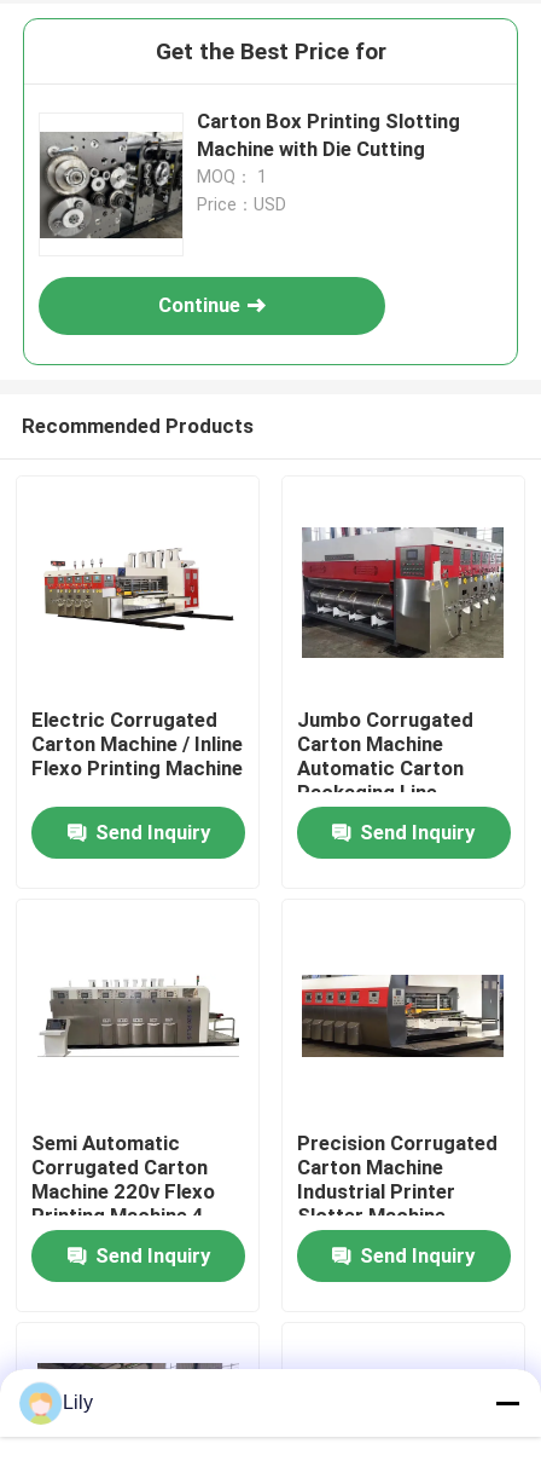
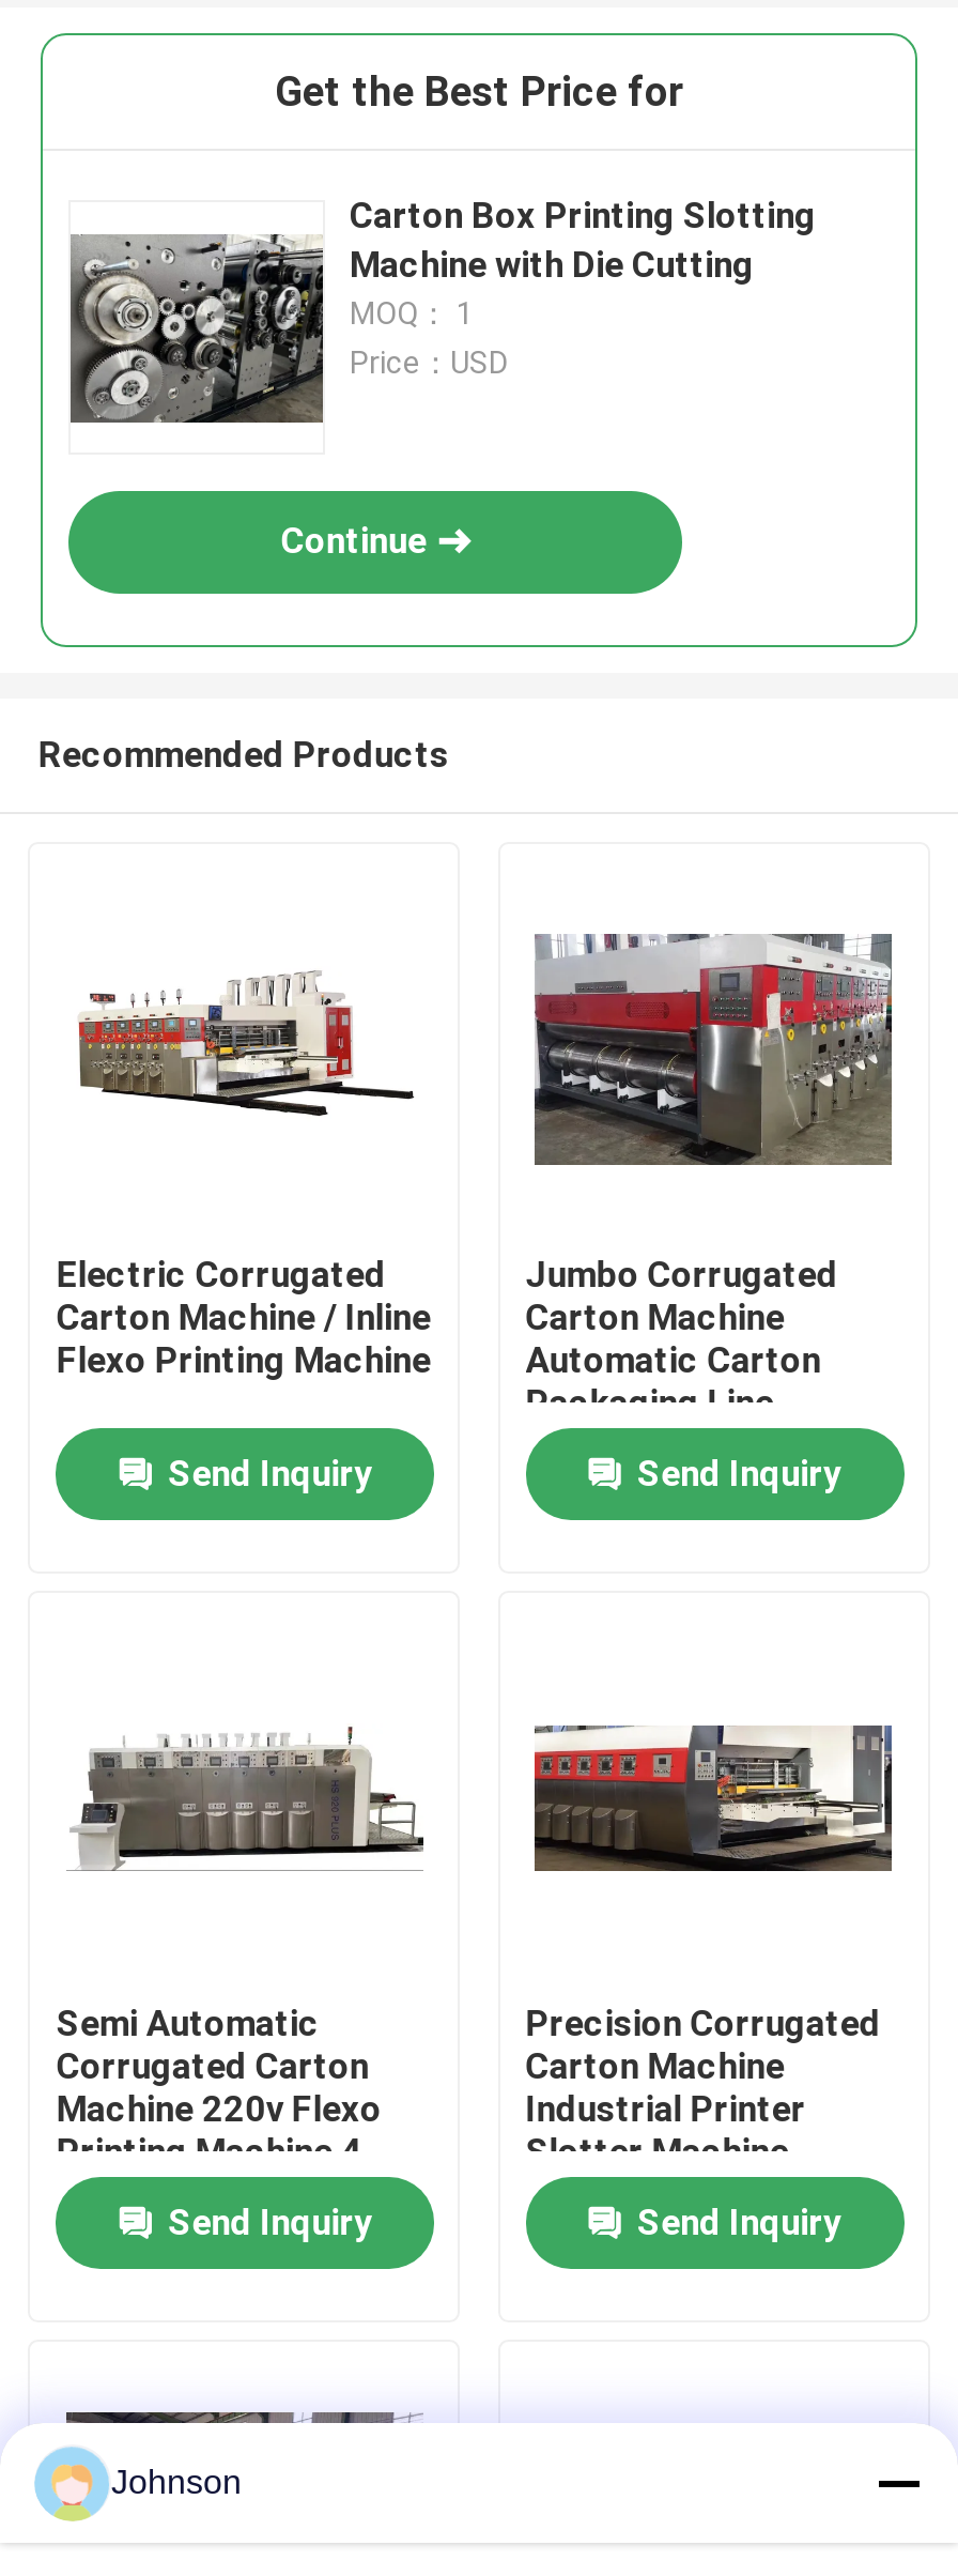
[63,1392,93,1413] Lily -> [111,2464,242,2500] Johnson

